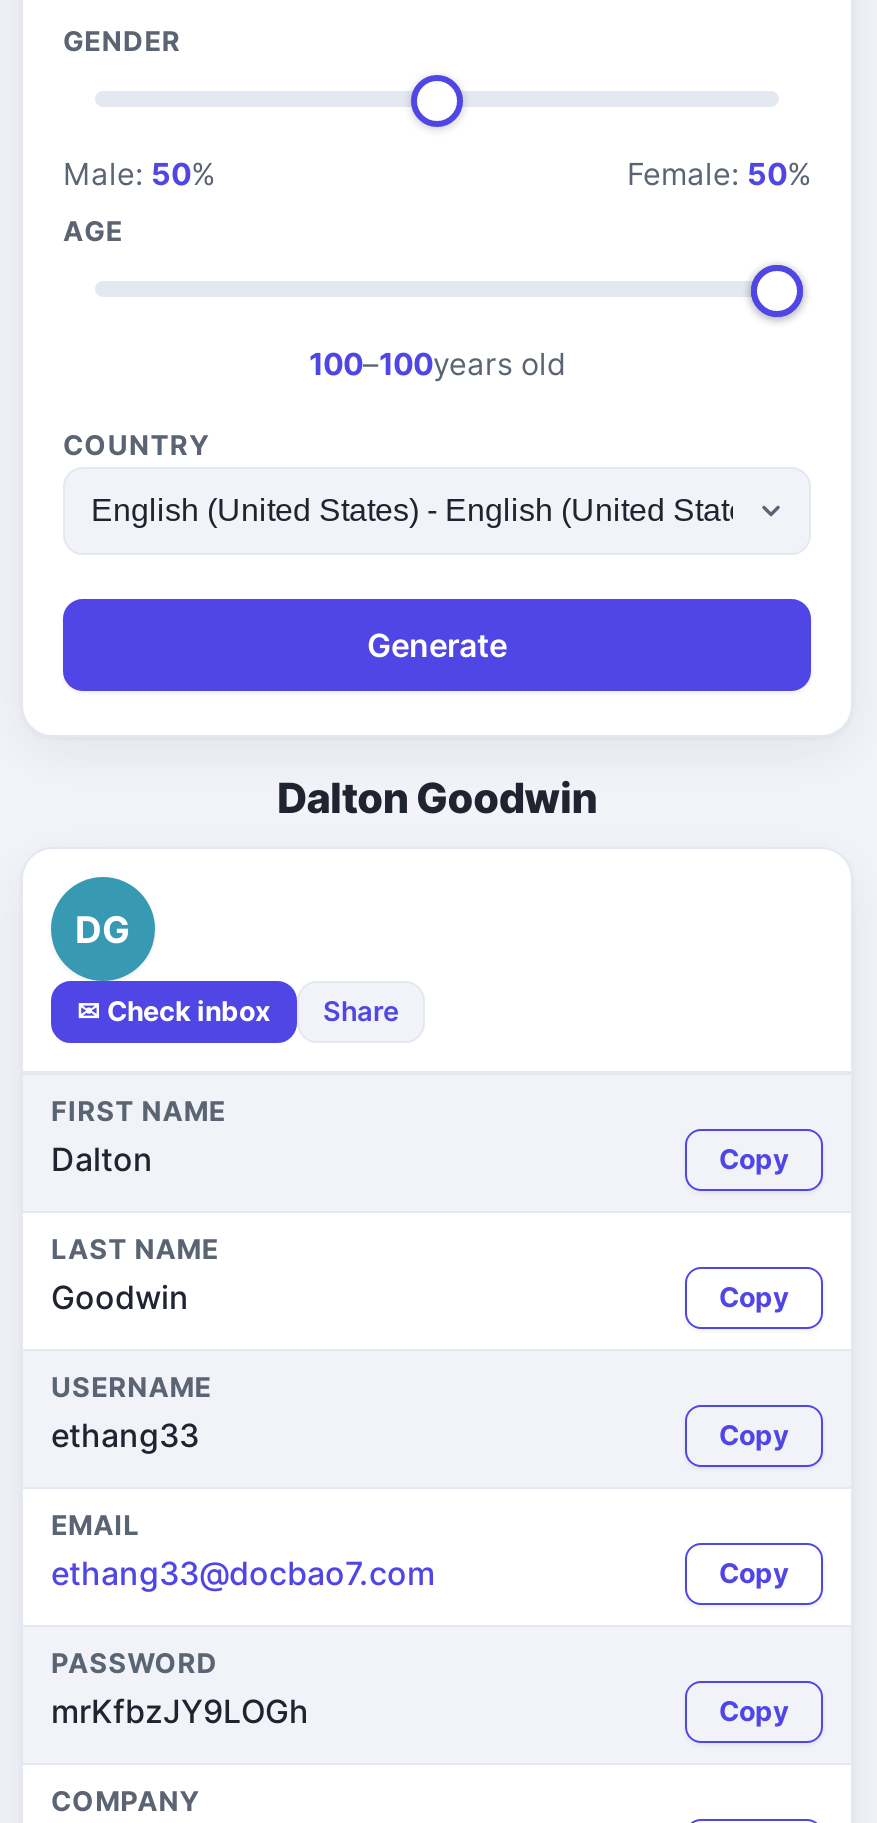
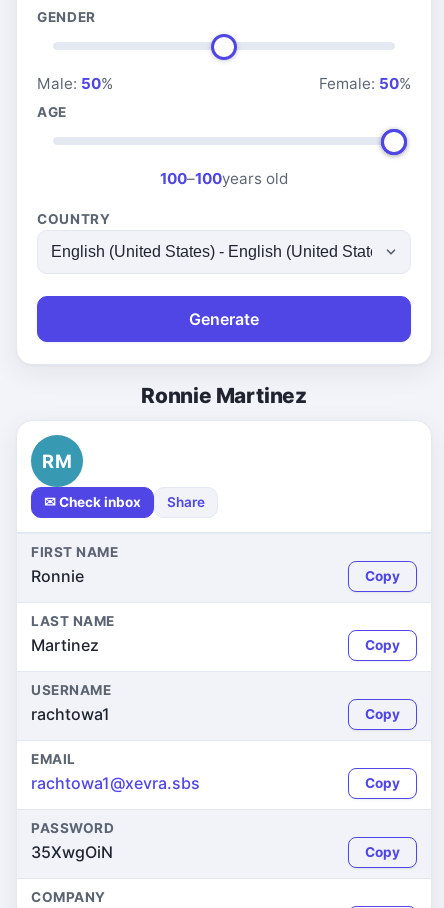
[277,773,597,823] Dalton Goodwin -> [141,383,307,408] Ronnie Martinez
[75,906,131,950] DG -> [42,449,72,471] RM
[51,1139,153,1179] Dalton -> [31,566,84,586] Ronnie
[51,1277,189,1317] Goodwin -> [31,635,99,655] Martinez
[51,1415,199,1455] ethang33 -> [31,704,110,724] rachtowa1
[51,1553,435,1593] ethang33@docbao7.com -> [31,773,200,793] rachtowa1@xevra.sbs
[51,1691,309,1731] mrKfbzJY9LOGh -> [31,842,113,862] 35XwgOiN

